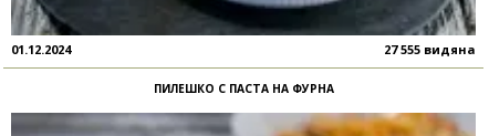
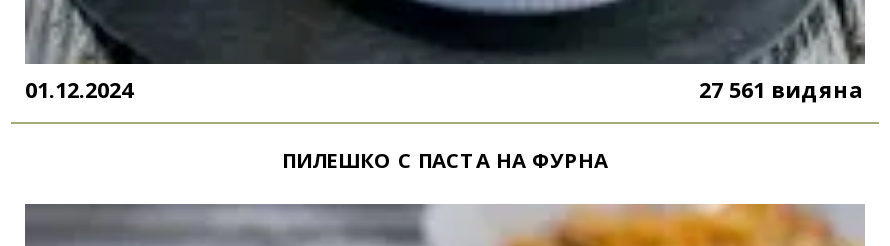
[384,40,476,57] 27 555 видяна -> [699,73,865,103] 27 561 видяна

